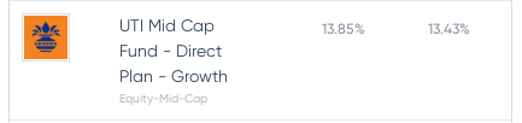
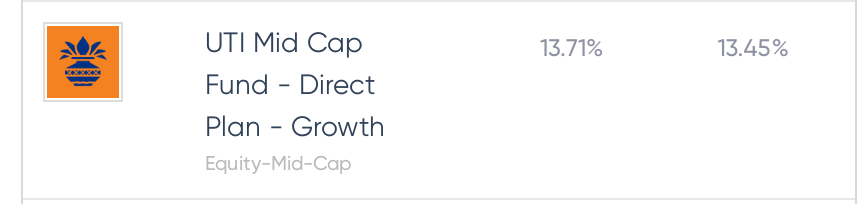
[321,21,365,38] 13.85% -> [540,34,604,62] 13.71%
[428,21,470,38] 13.43% -> [717,34,789,62] 13.45%

